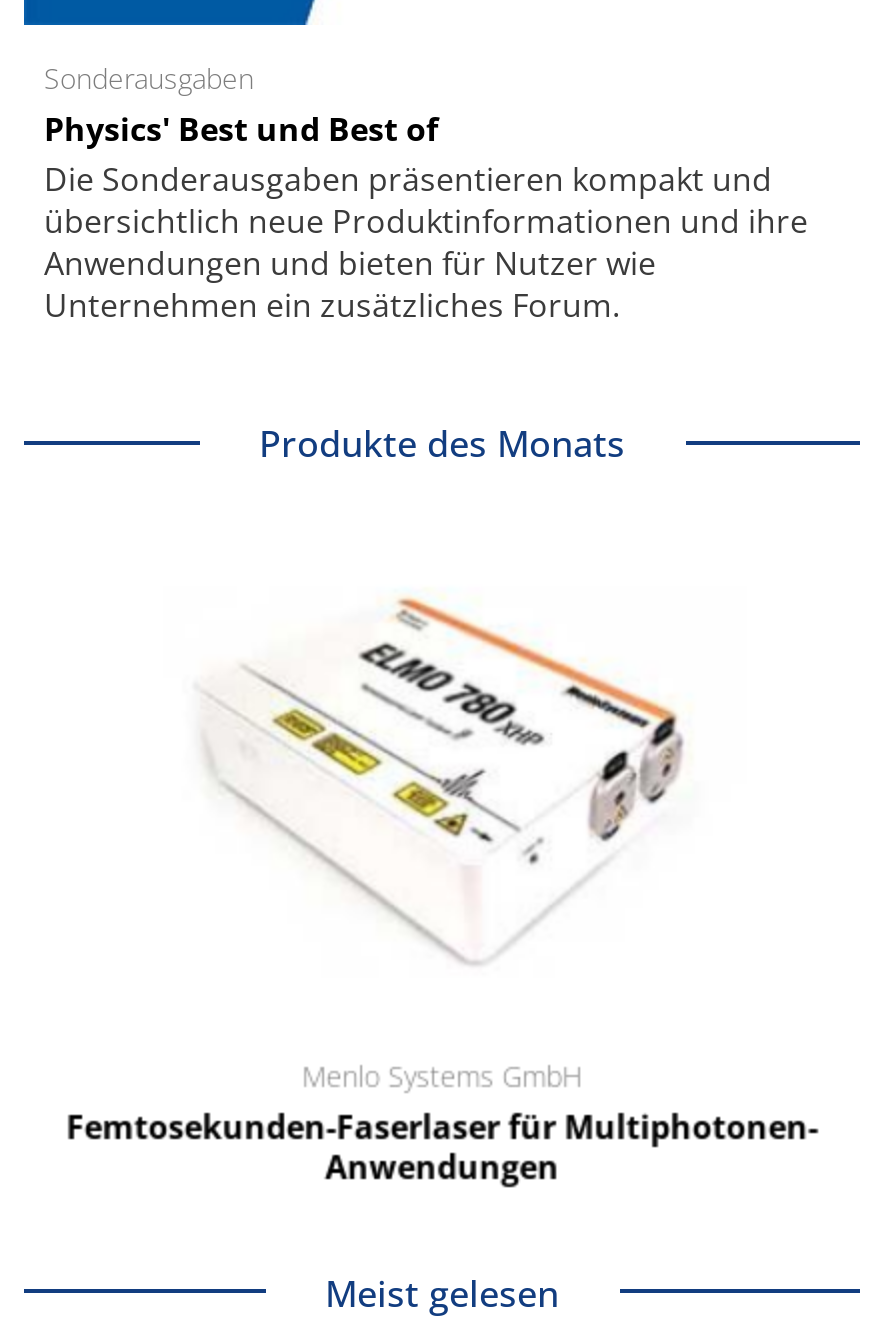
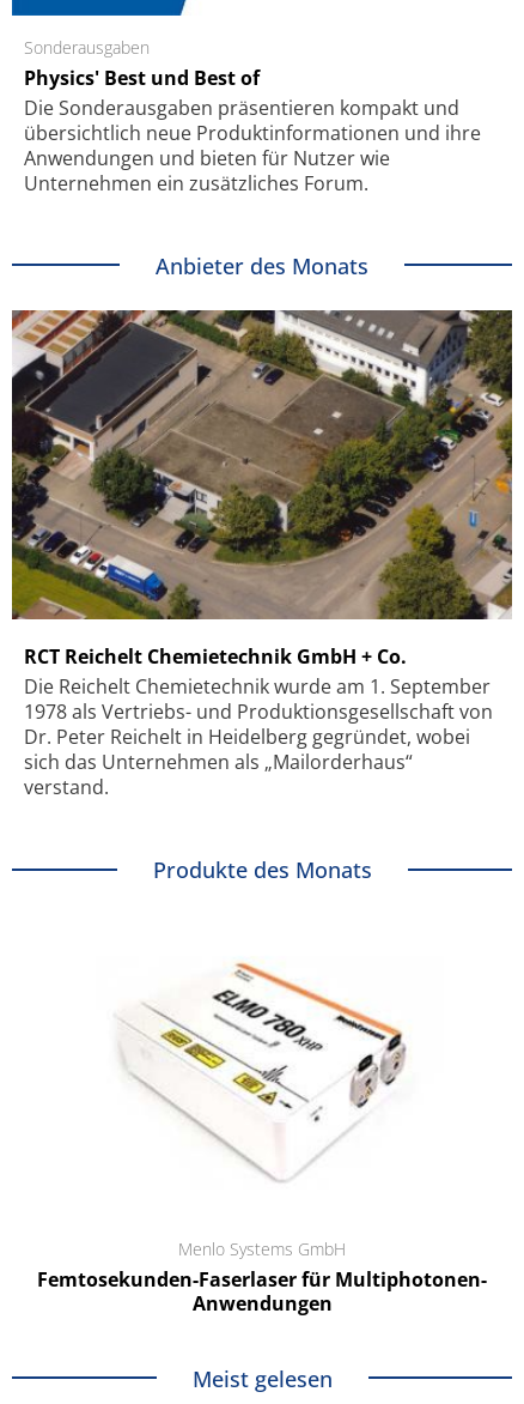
none -> [11,309,513,801] [image] | RCT Reichelt Chemietechnik GmbH + Co. | Die Reichelt Chemietechnik wurde am 1. September | 1978 als Vertriebs- und Produktionsgesellschaft von | Dr. Peter Reichelt in Heidelberg gegründet, wobei | sich das Unternehmen als „Mailorderhaus“ | verstand.
none -> [156,251,368,280] Anbieter des Monats

